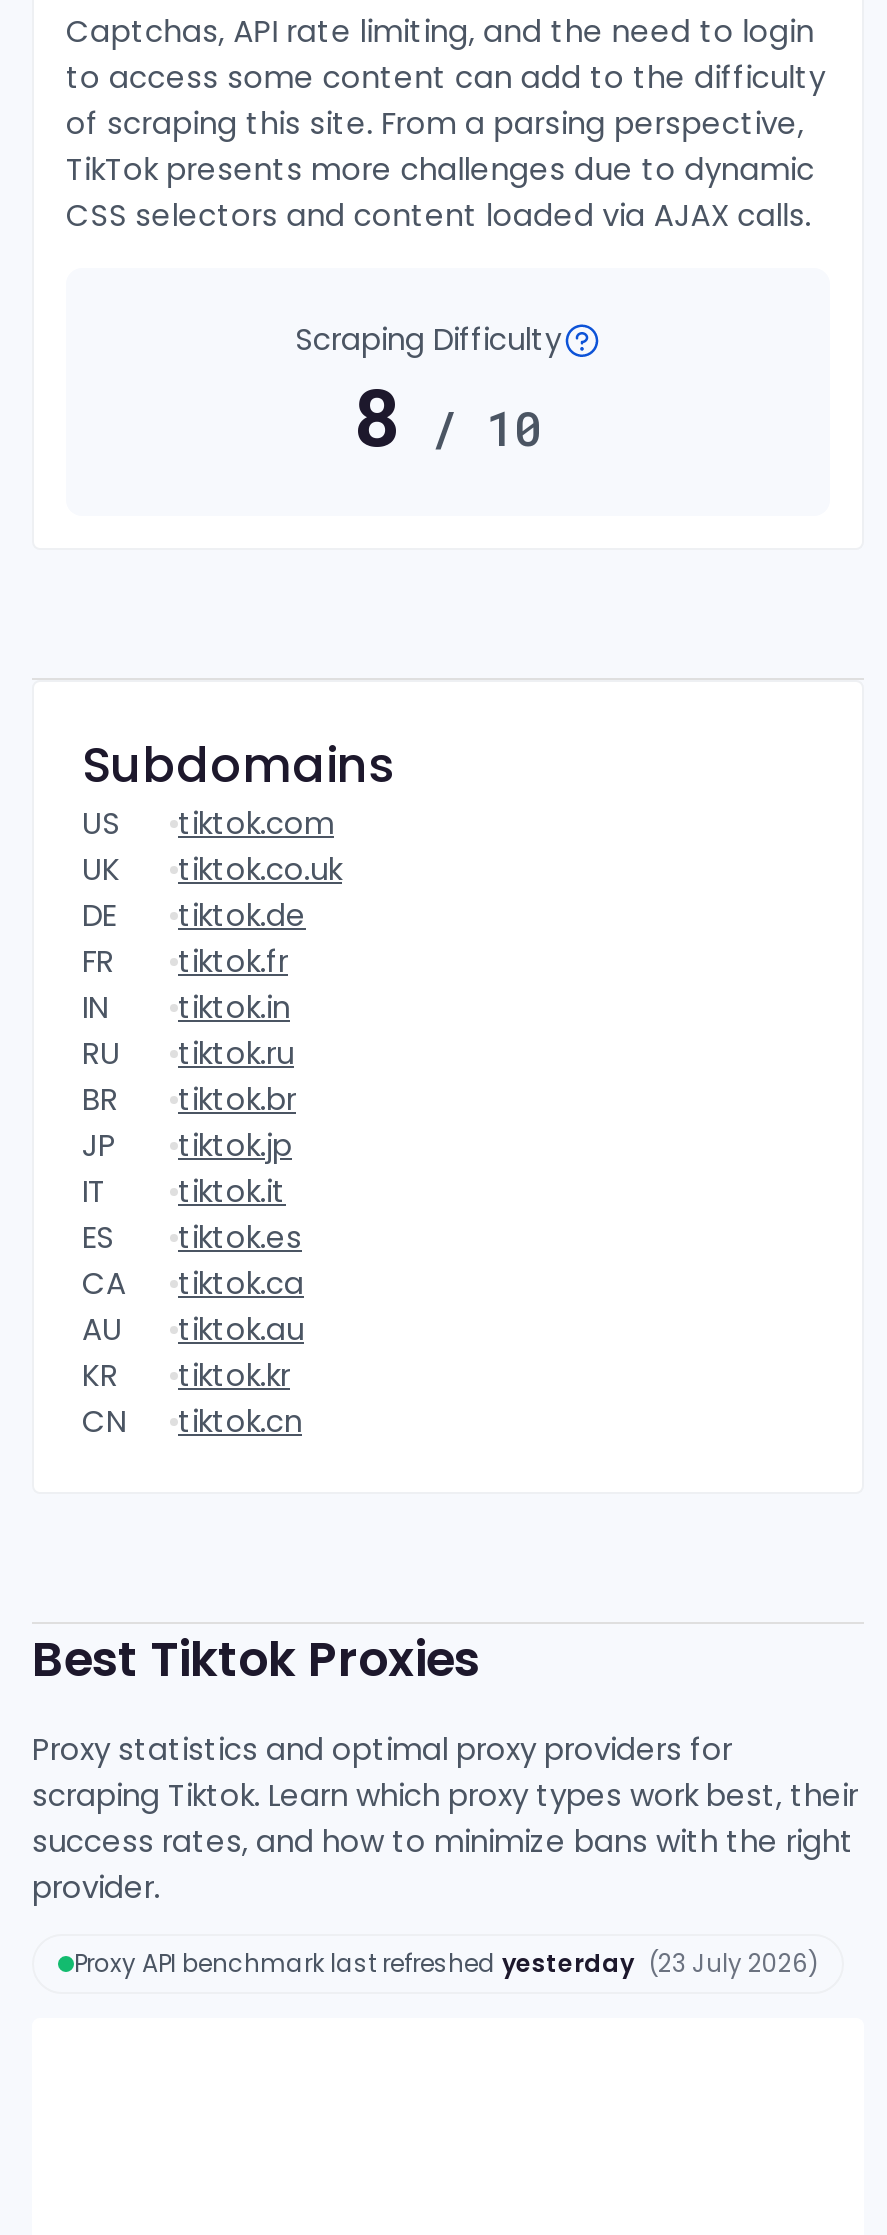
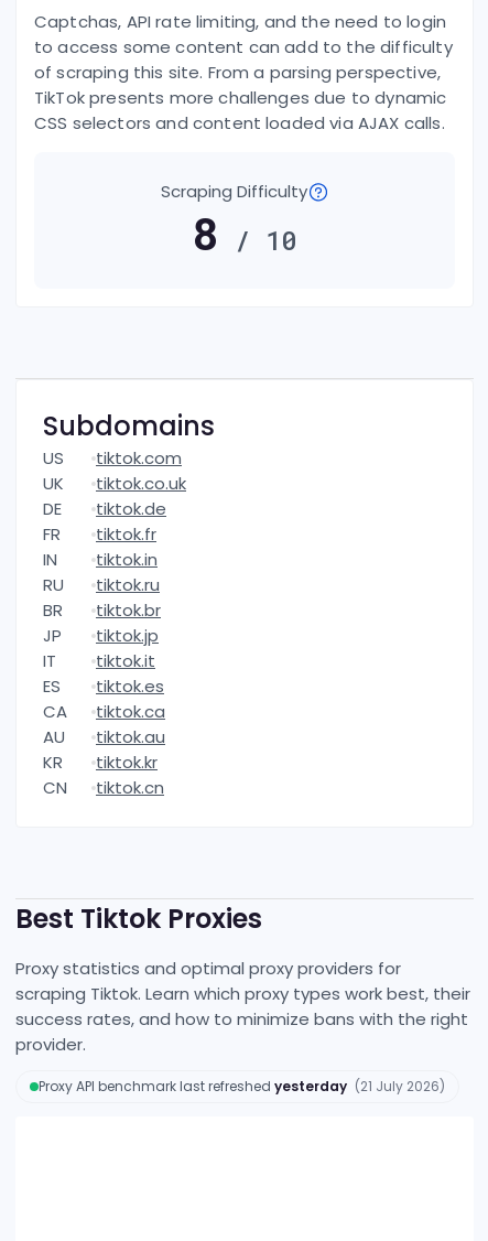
[74,1946,818,1980] Proxy API benchmark last refreshed yesterday (23 July 2026) -> [39,1077,445,1096] Proxy API benchmark last refreshed yesterday (21 July 2026)

